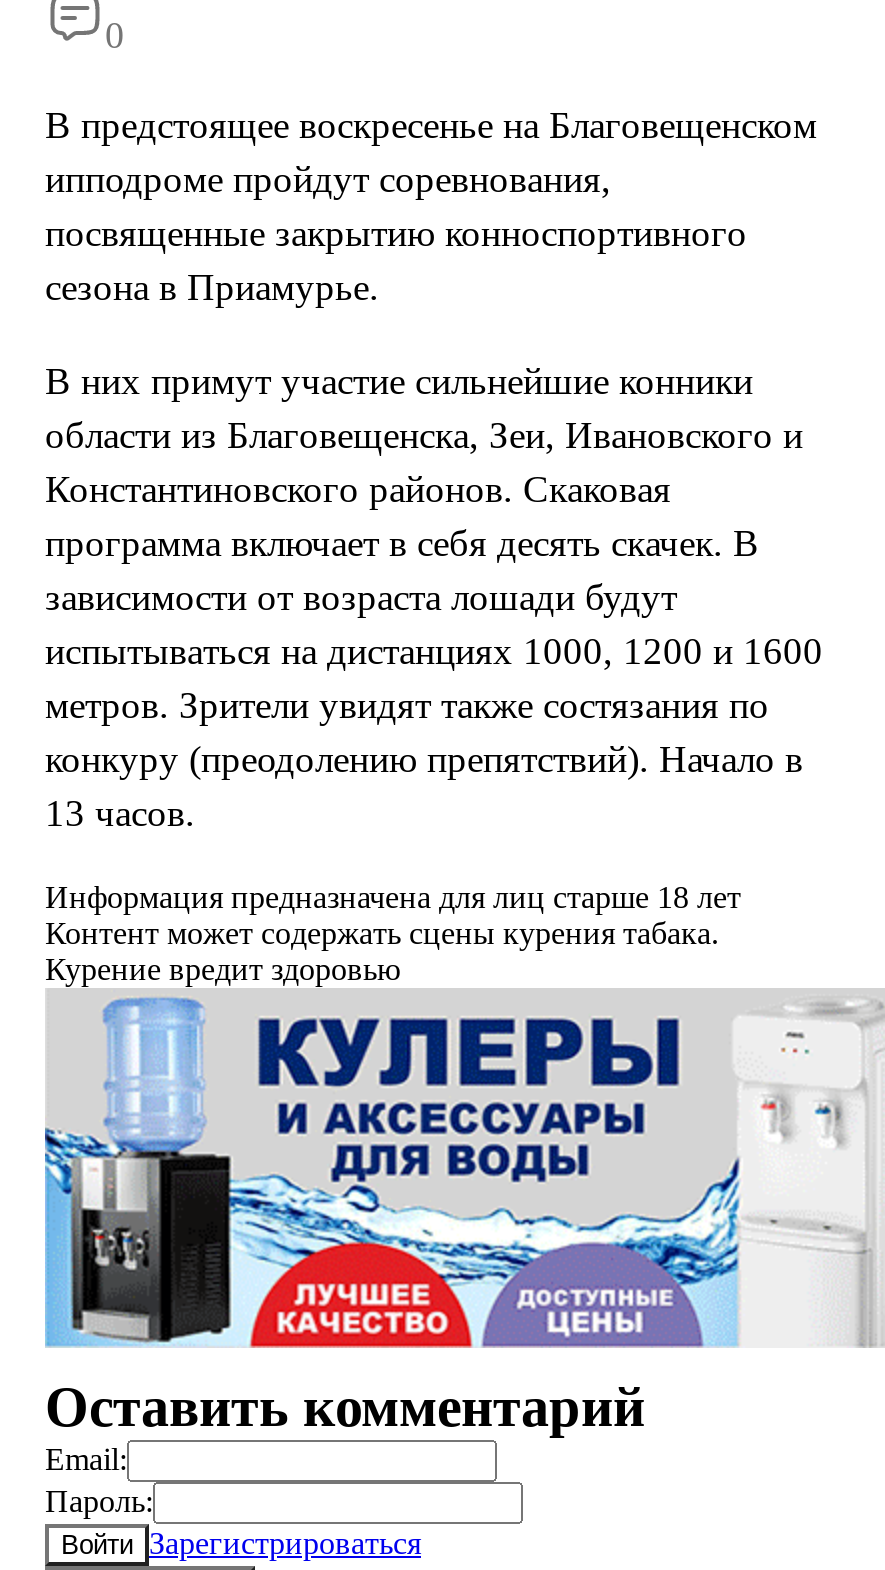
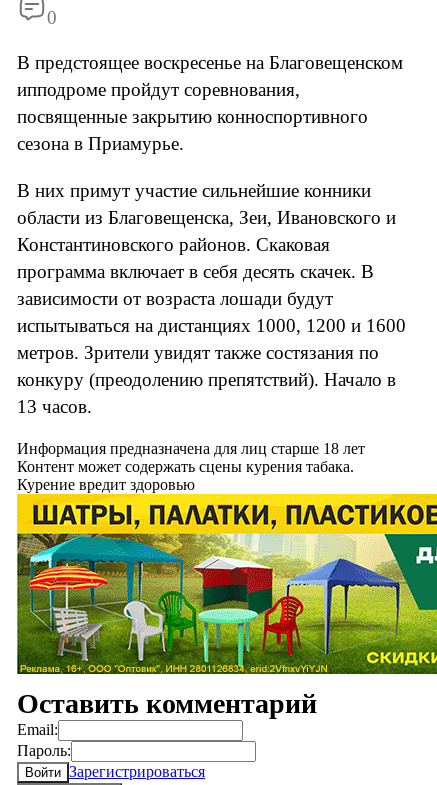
[43,988,879,1350] [image] -> [16,493,434,675] [image]

